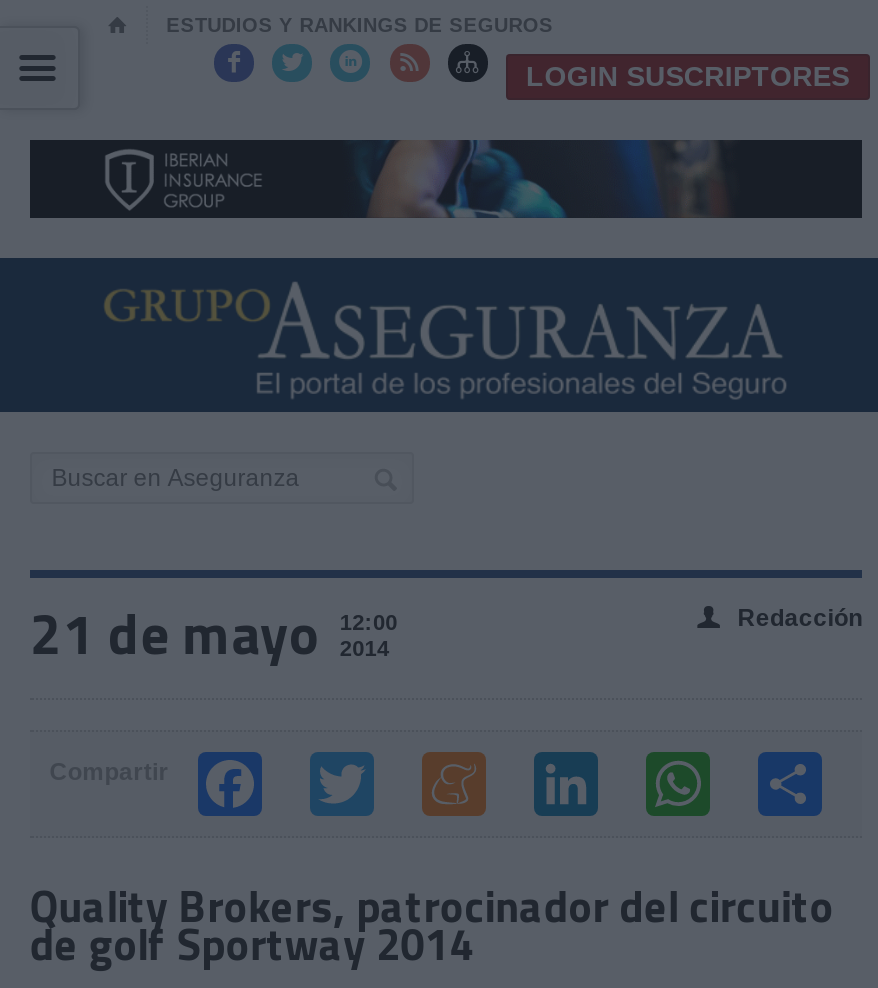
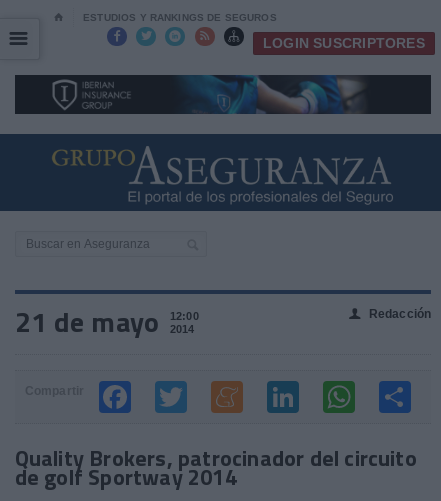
[360,138,728,220] [image] -> [181,74,365,115] [image]

